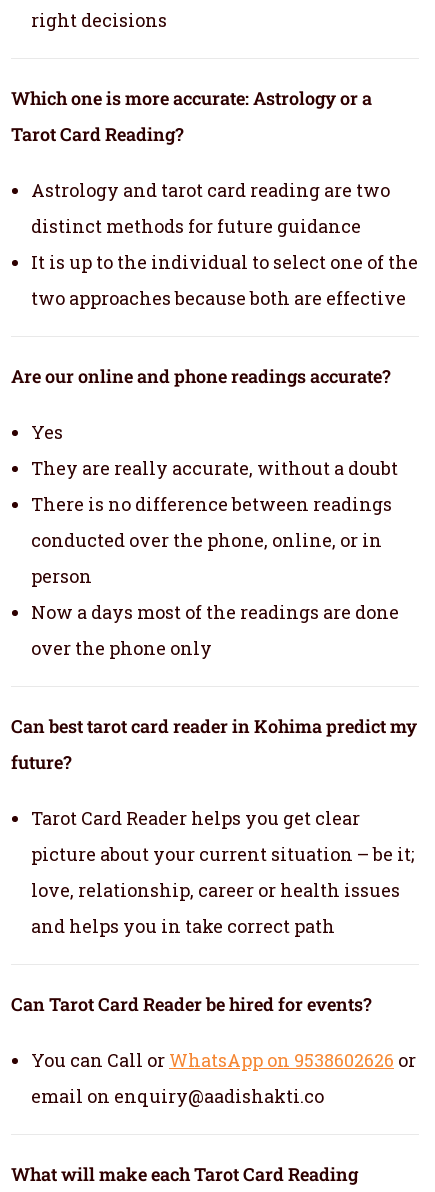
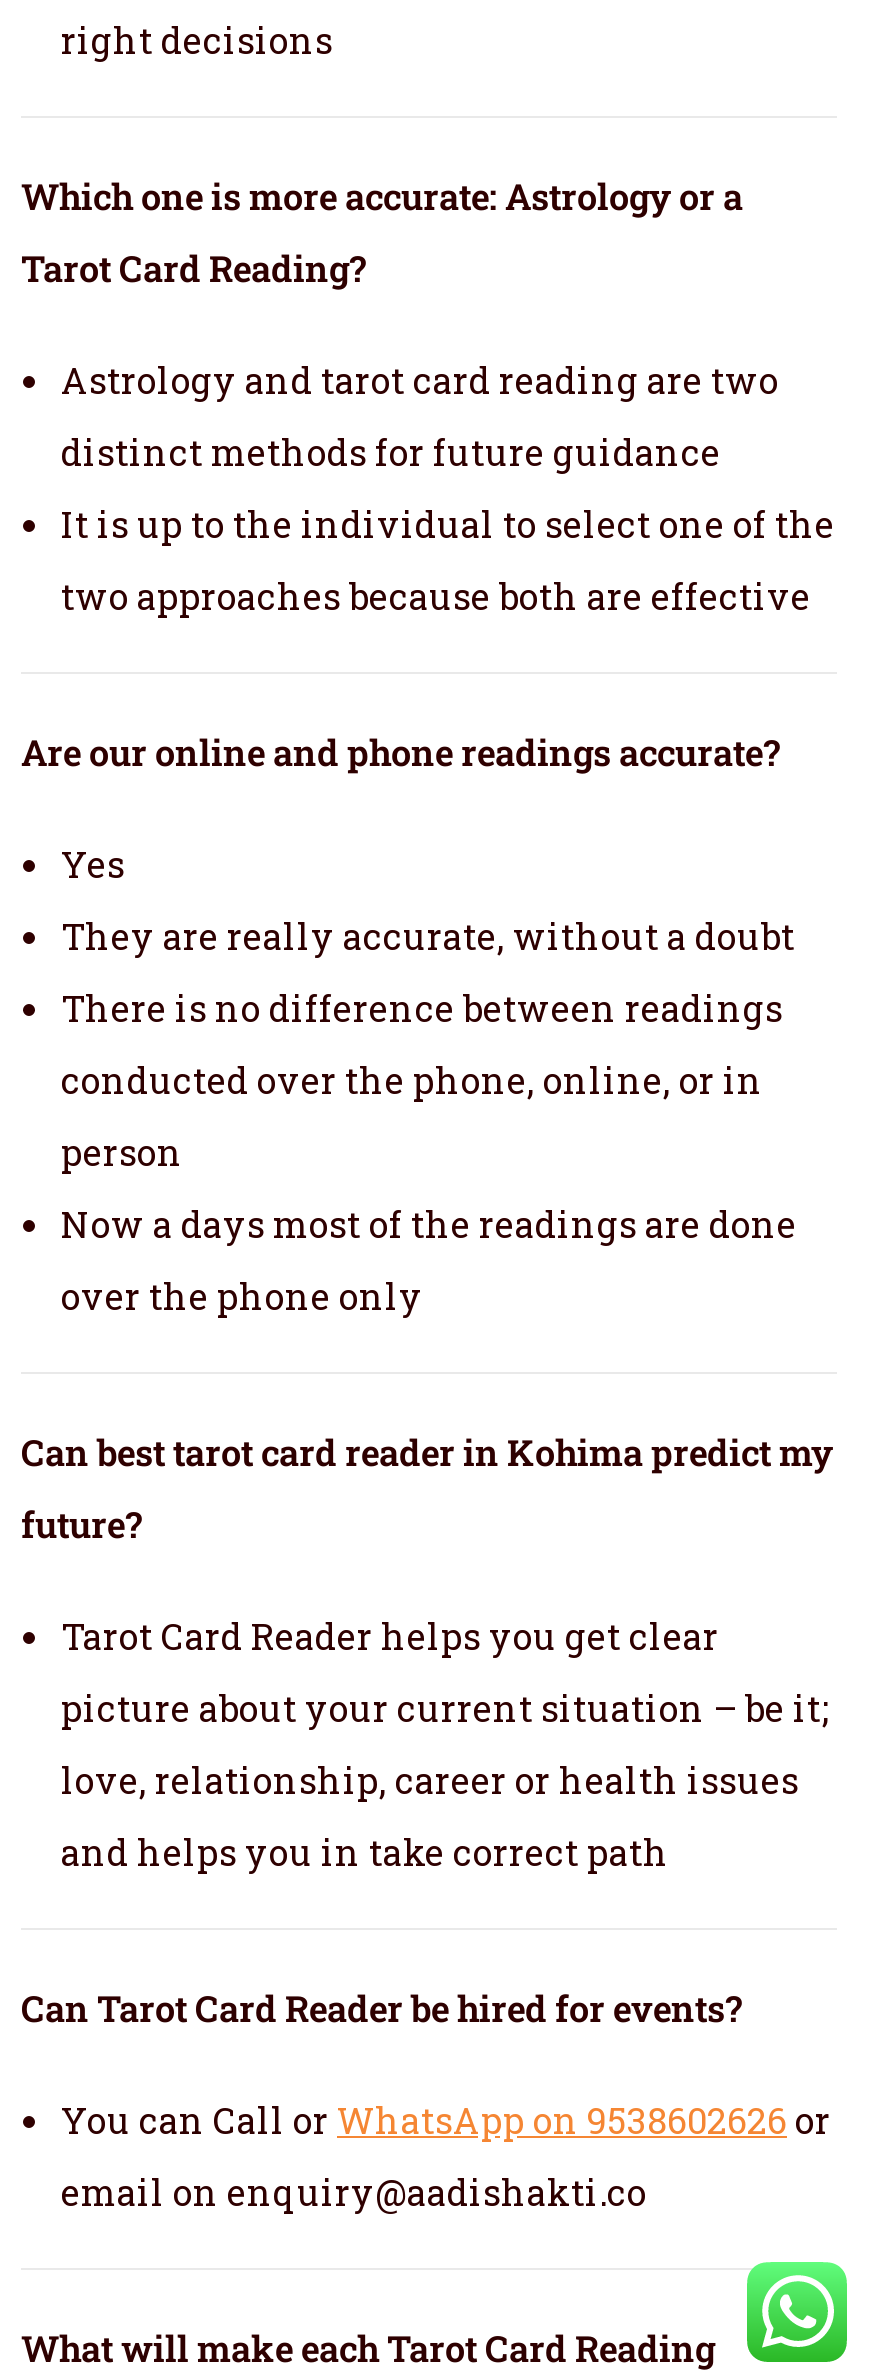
none -> [745,2260,849,2364] [image]

